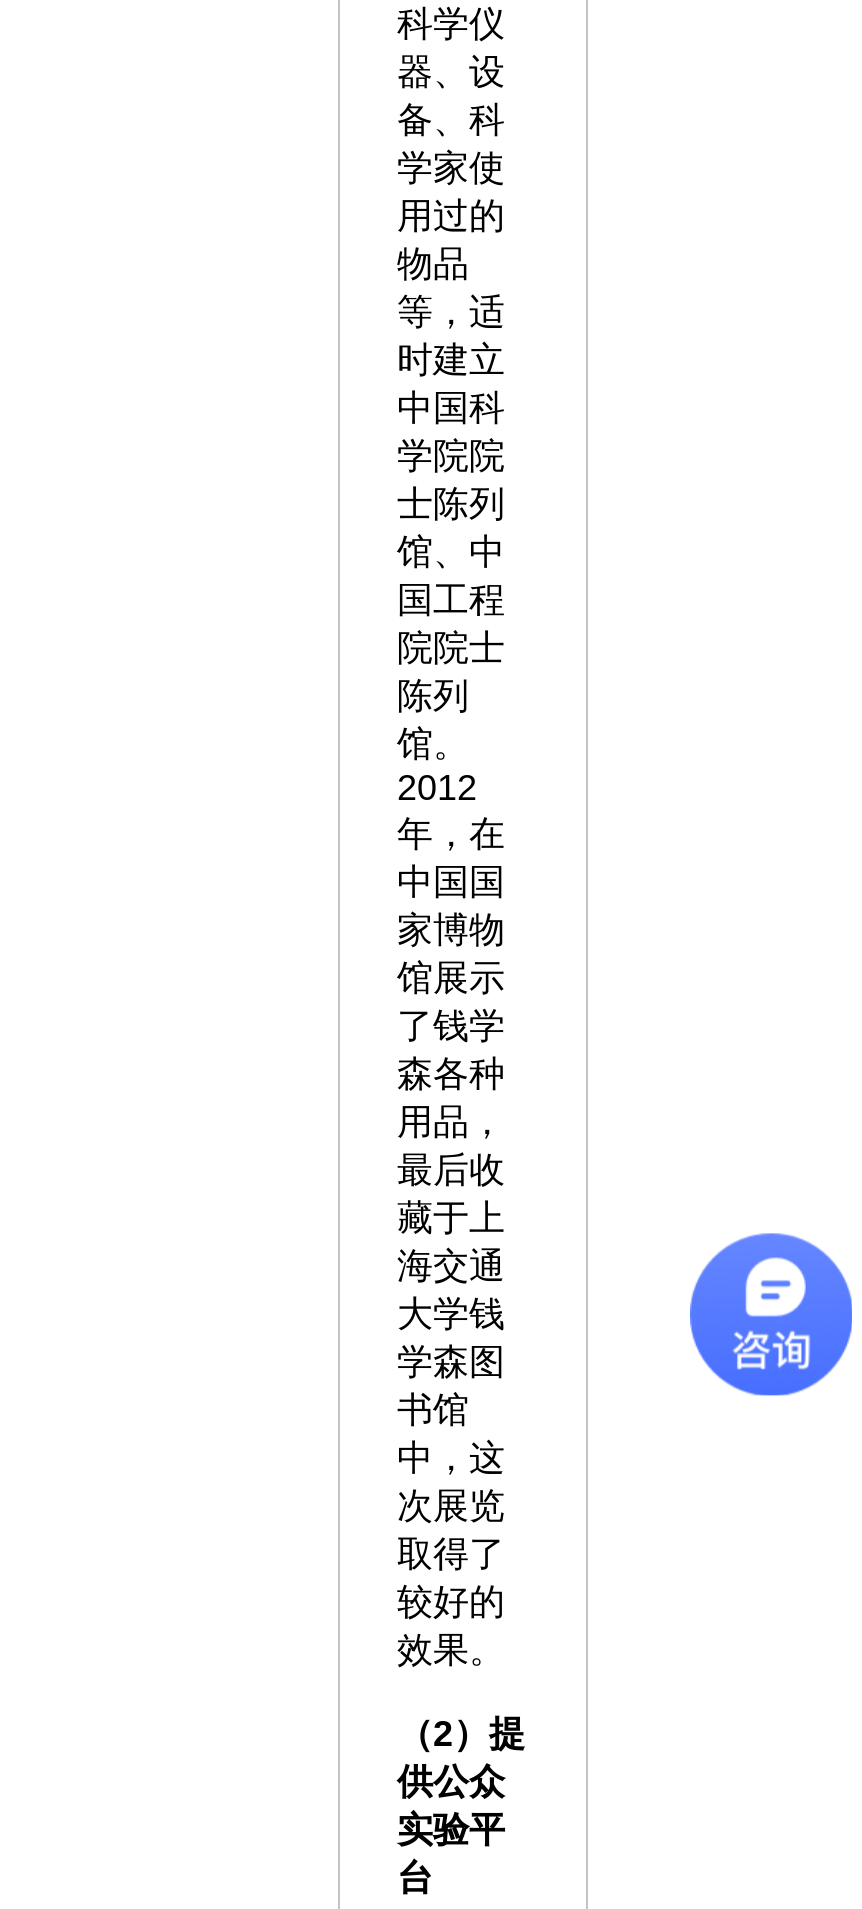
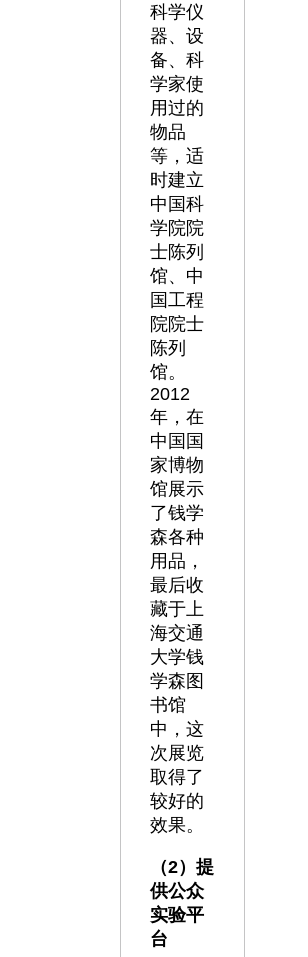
[688,1230,854,1398] [image] -> none

